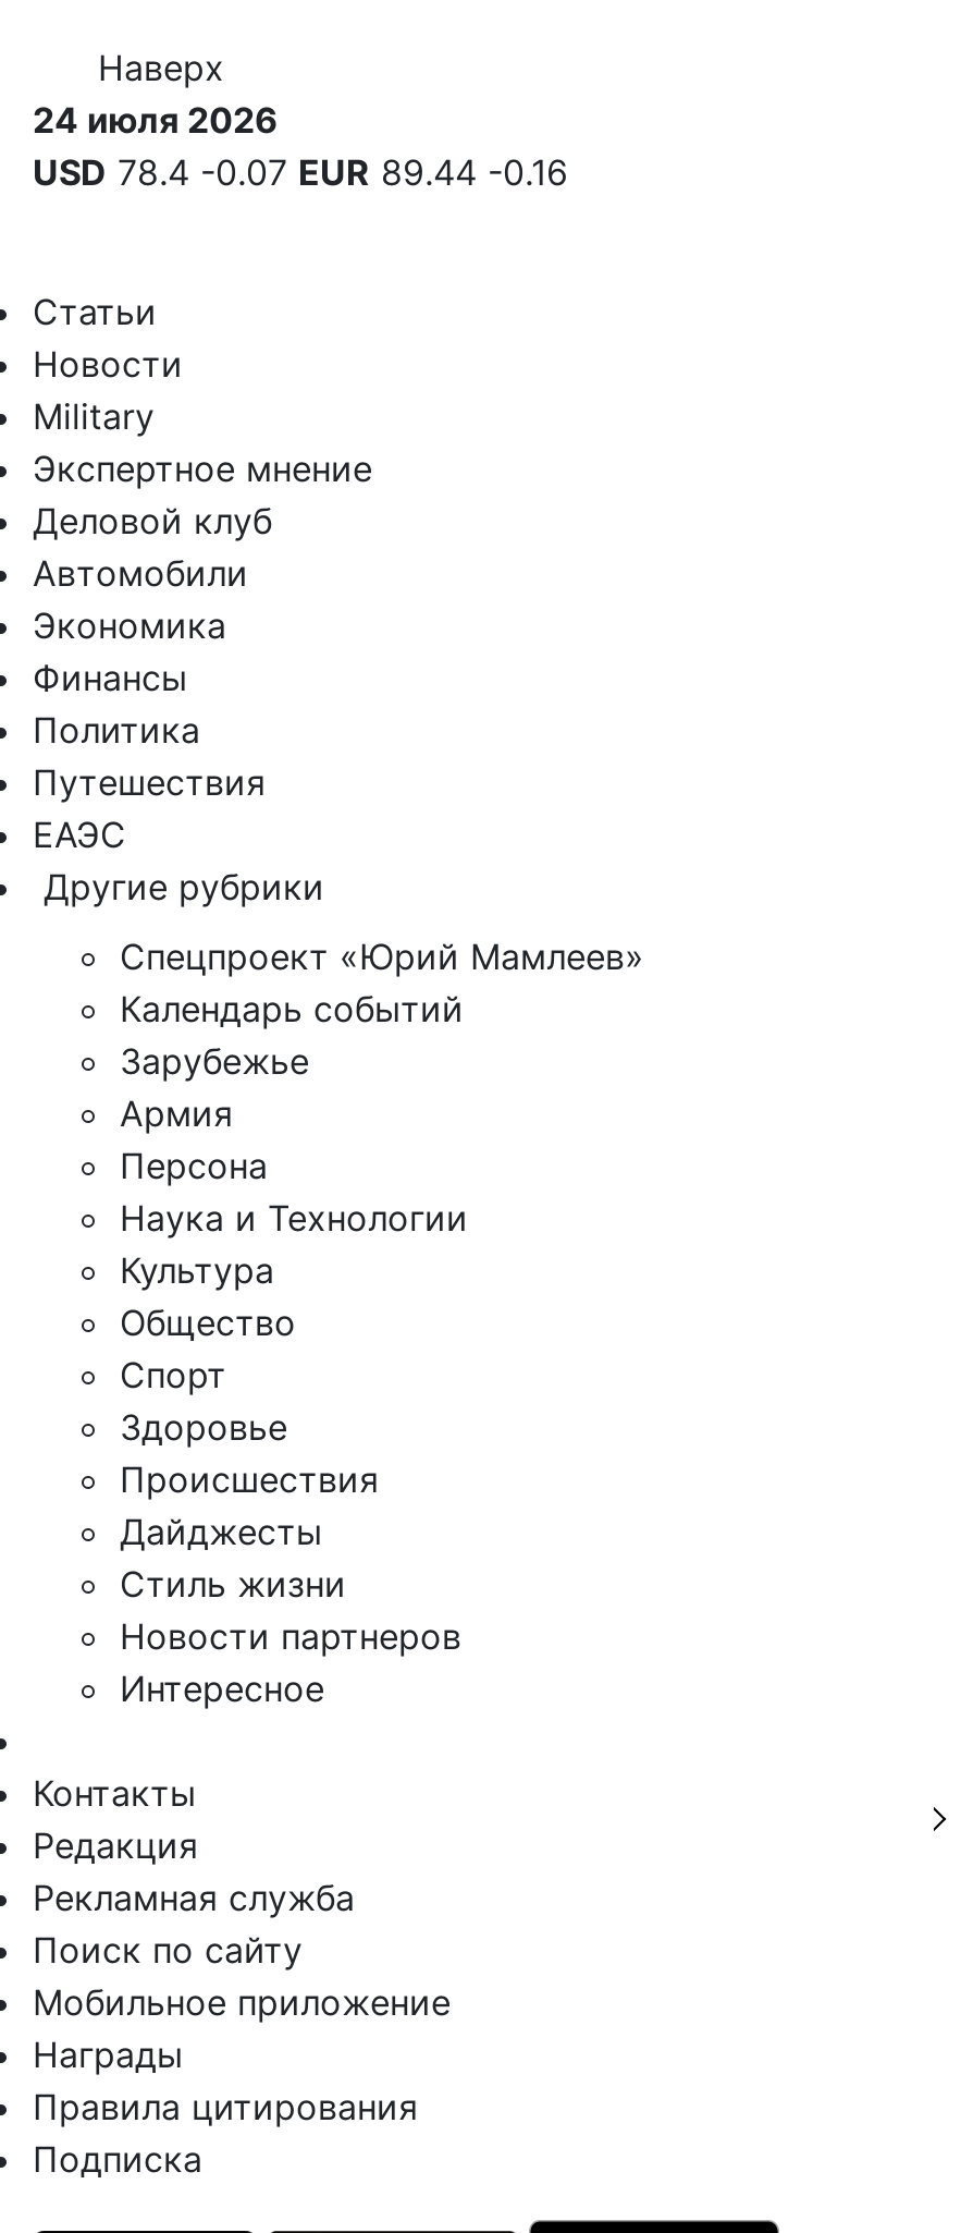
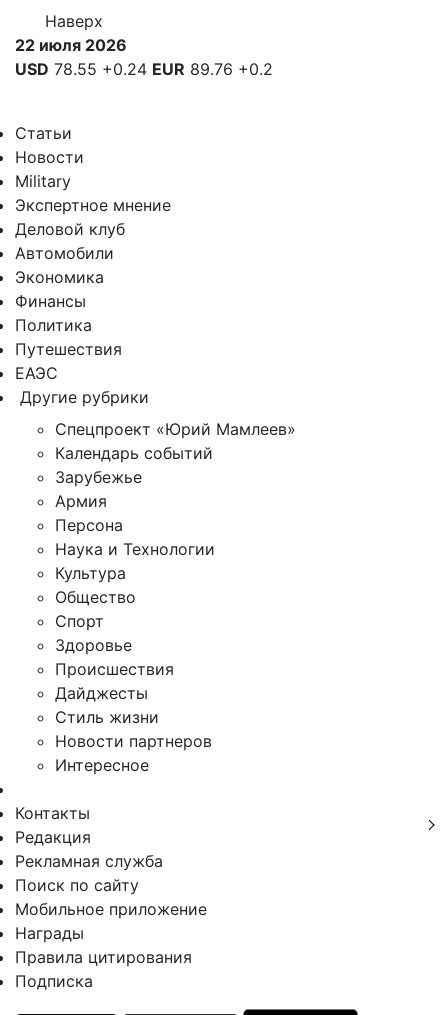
[33,98,279,142] 24 июля 2026 -> [15,35,127,55] 22 июля 2026
[33,150,568,194] USD 78.4 -0.07 EUR 89.44 -0.16 -> [15,59,273,79] USD 78.55 +0.24 EUR 89.76 +0.2

